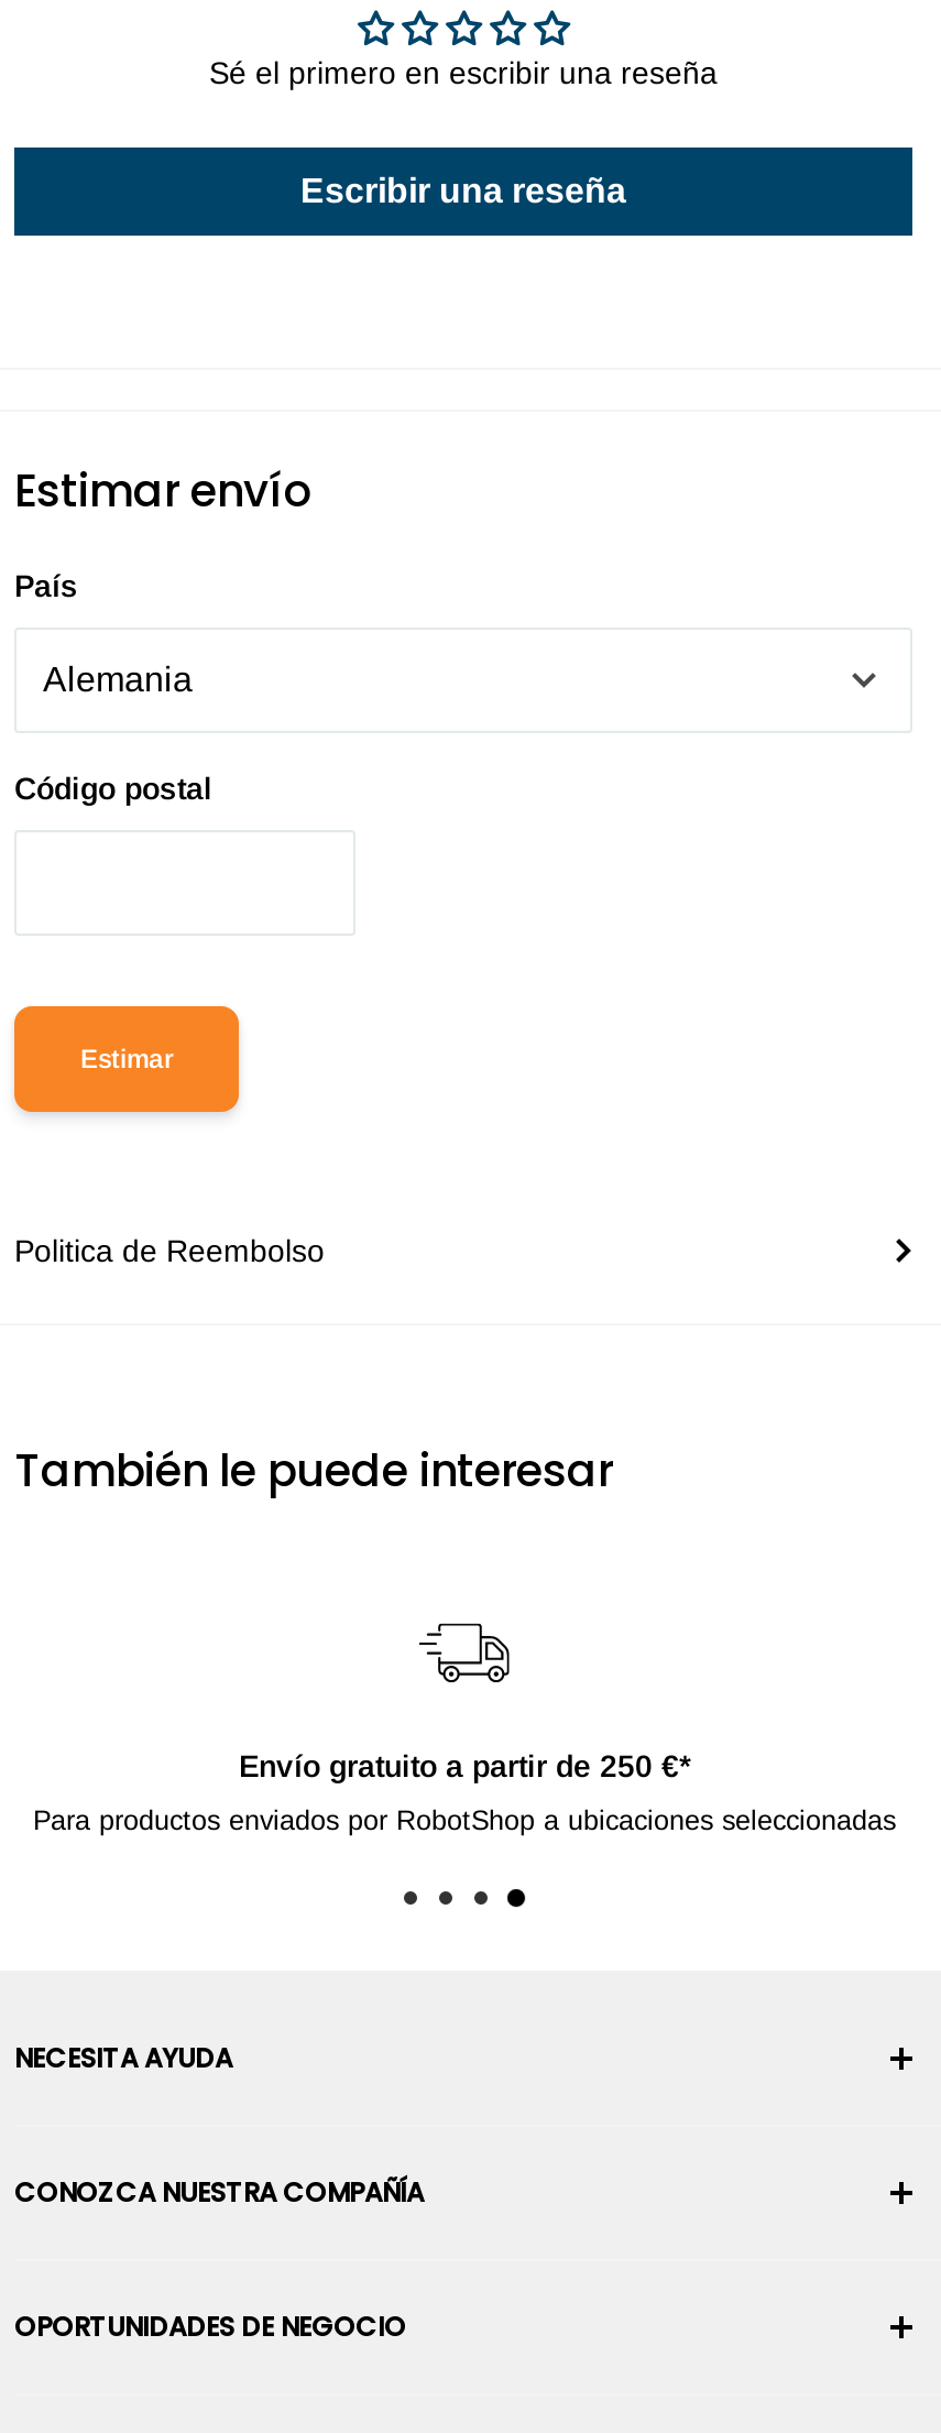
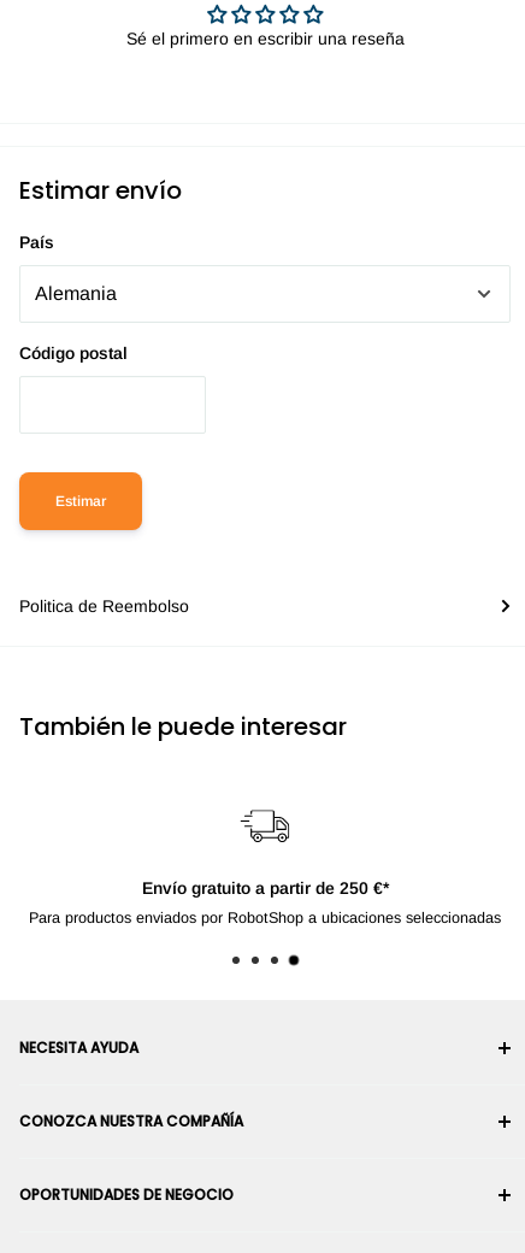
[300,171,626,209] Escribir una reseña -> none

